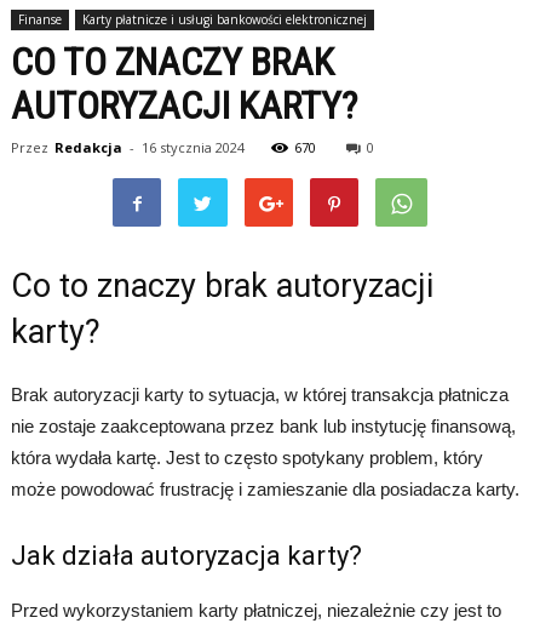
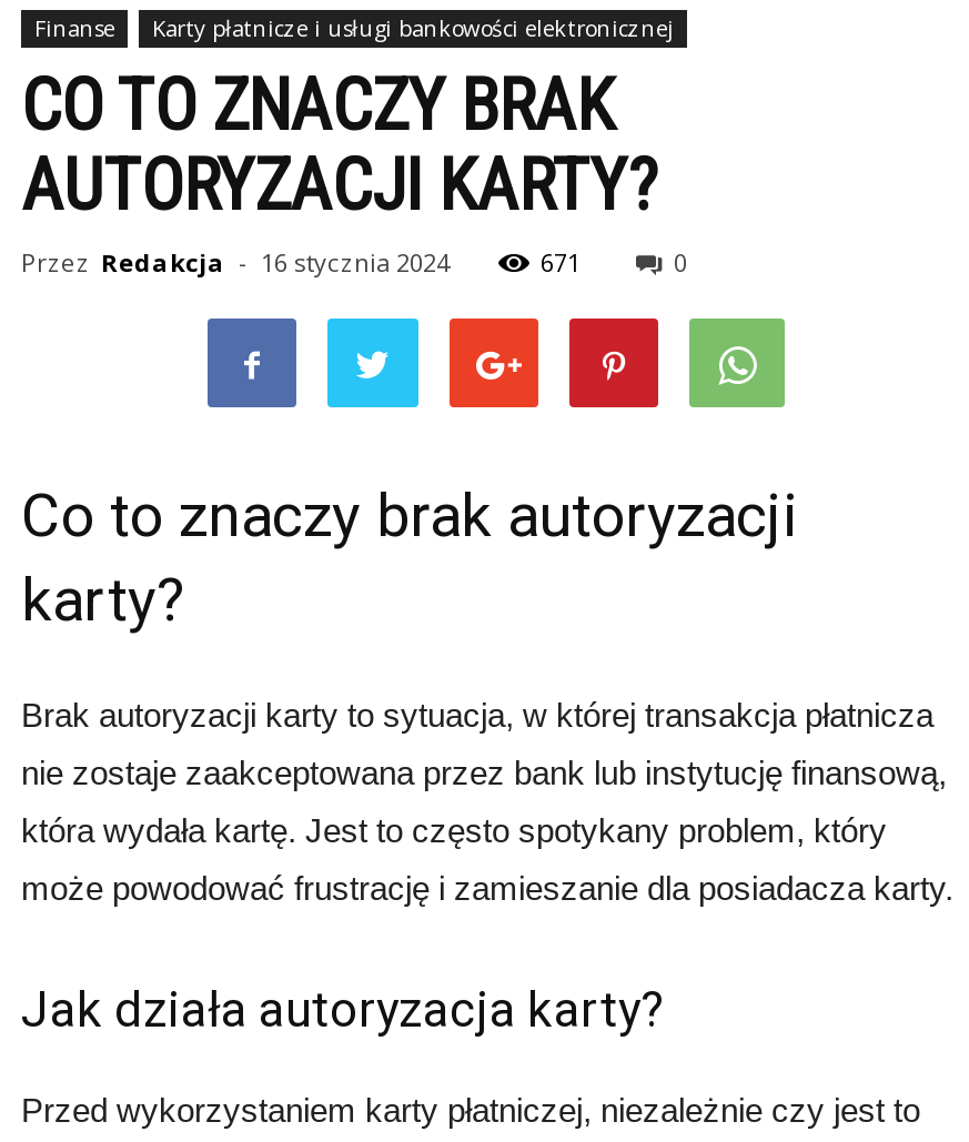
[294,138,316,156] 670 -> [541,245,581,279] 671

